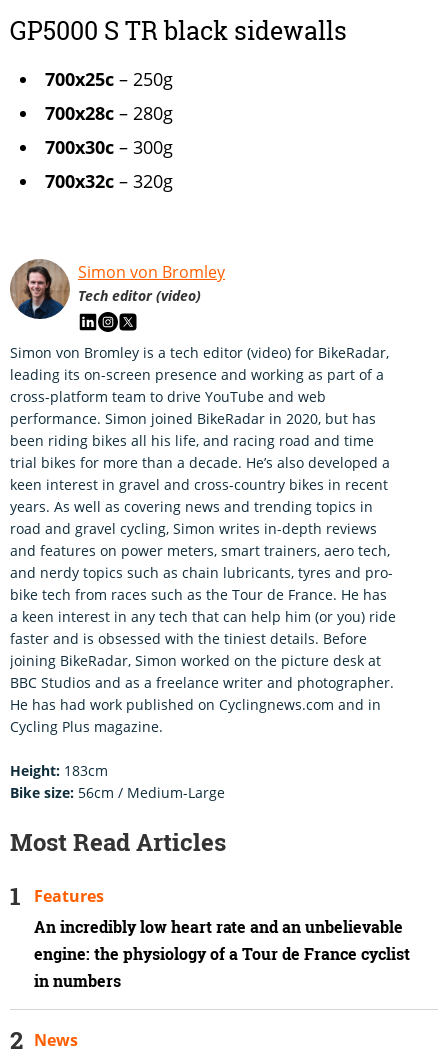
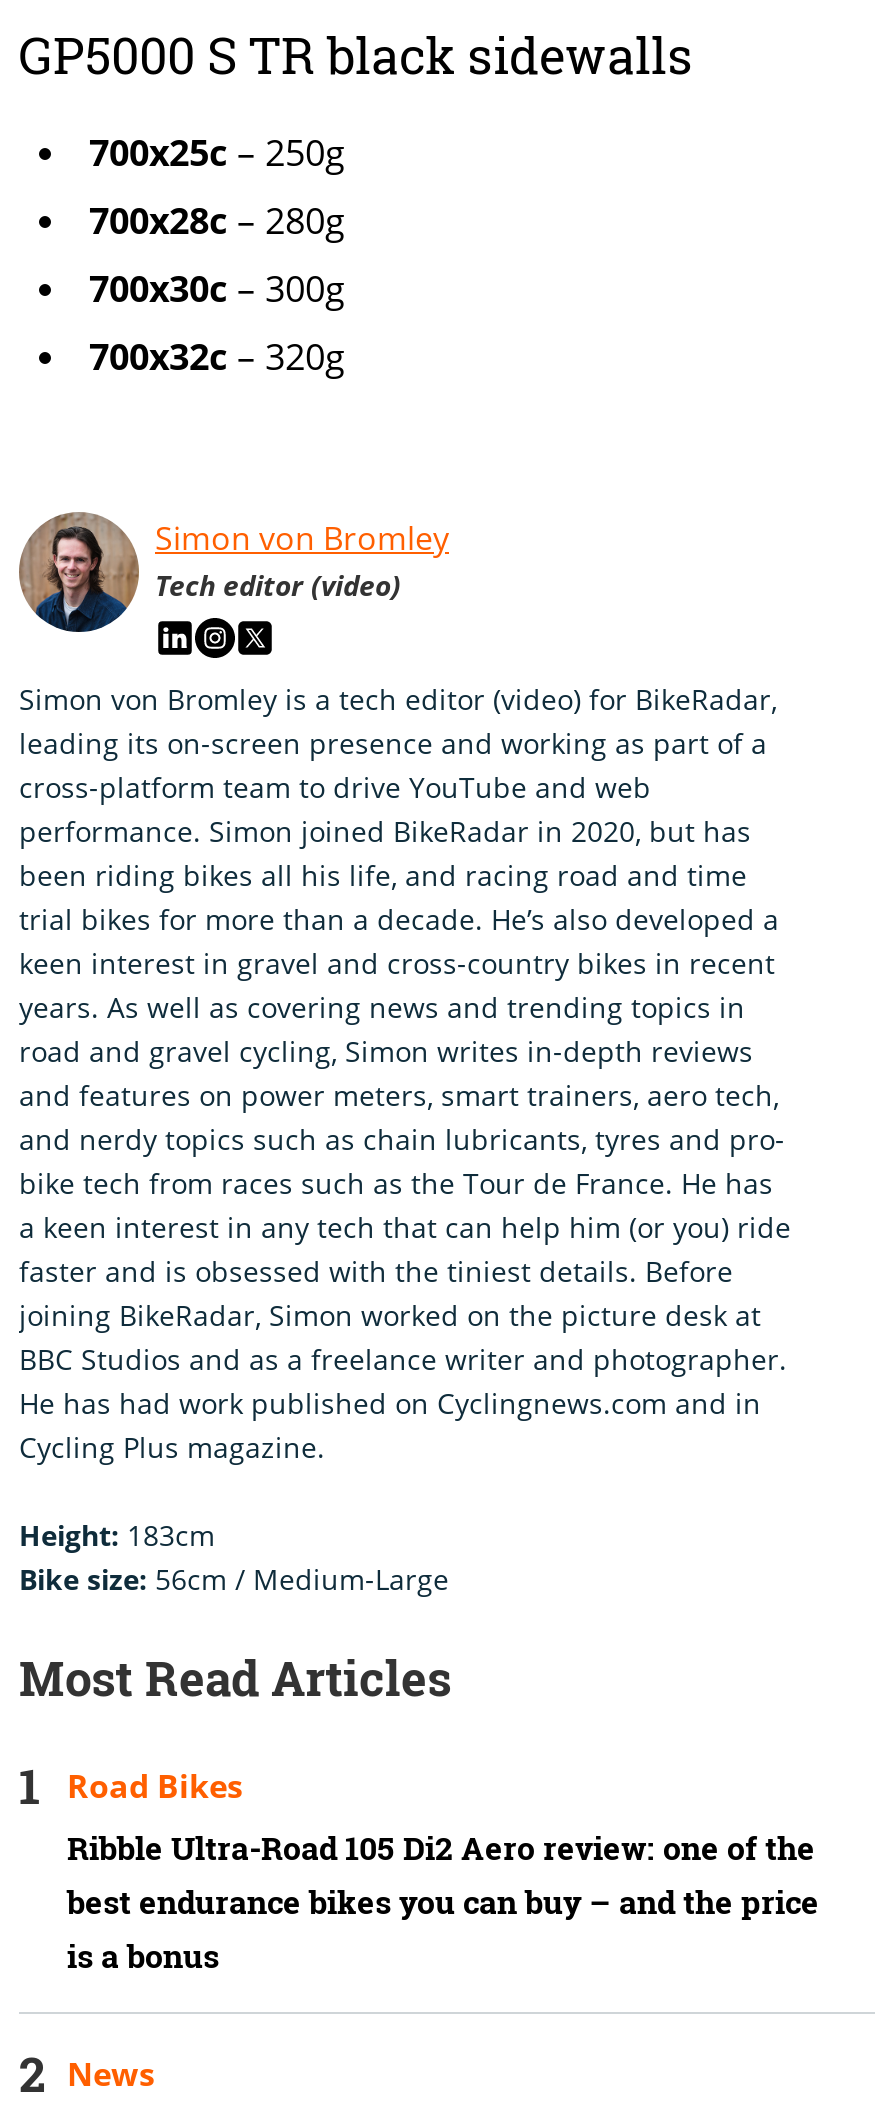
[34,884,104,906] Features -> [67,1763,243,1807] Road Bikes
[34,915,410,991] An incredibly low heart rate and an unbelievable | engine: the physiology of a Tour de France cyclist | in numbers -> [67,1825,819,1977] Ribble Ultra-Road 105 Di2 Aero review: one of the | best endurance bikes you can buy – and the price | is a bonus

